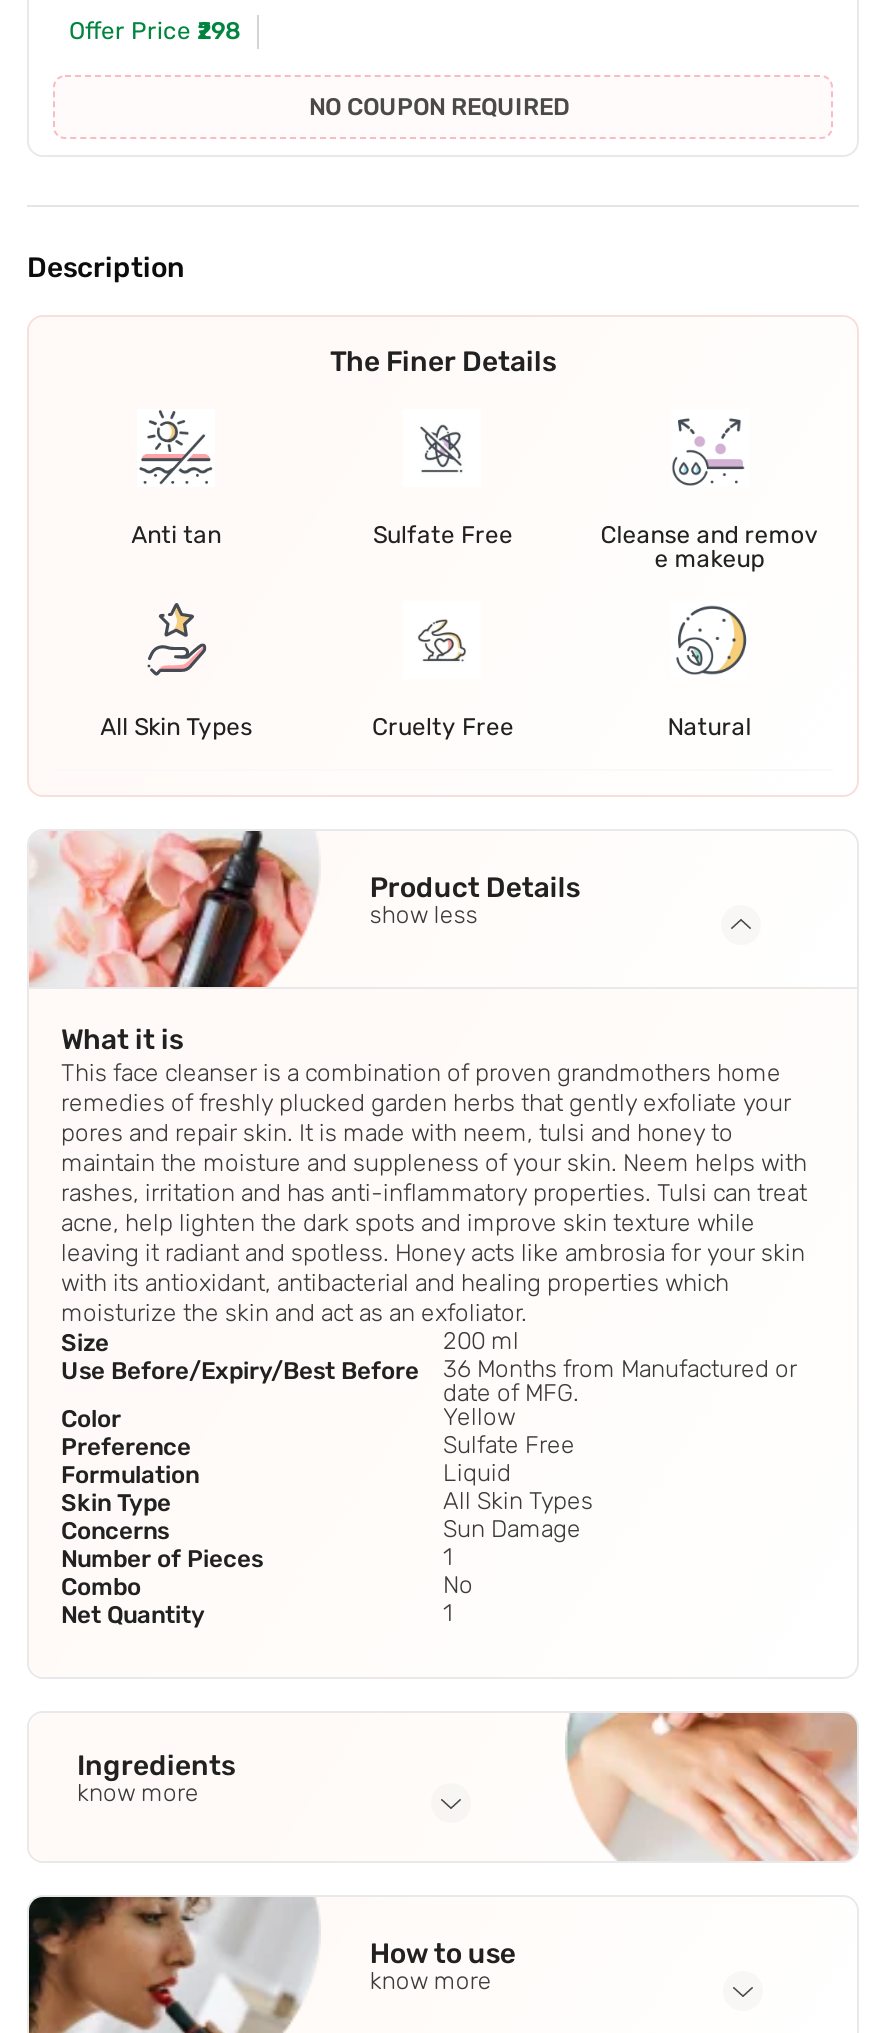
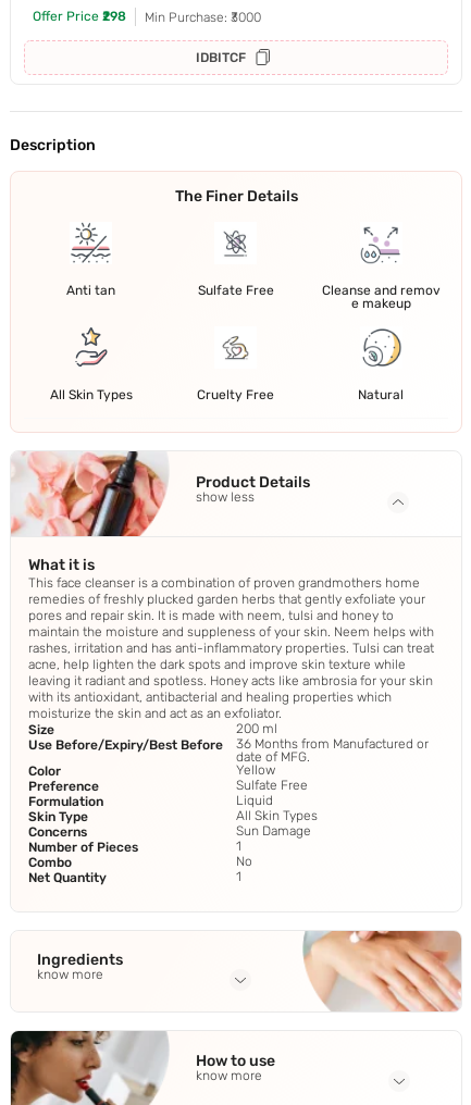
[309,94,569,122] NO COUPON REQUIRED -> [145,10,261,66] Min Purchase: ₹3000 | IDBITCF

